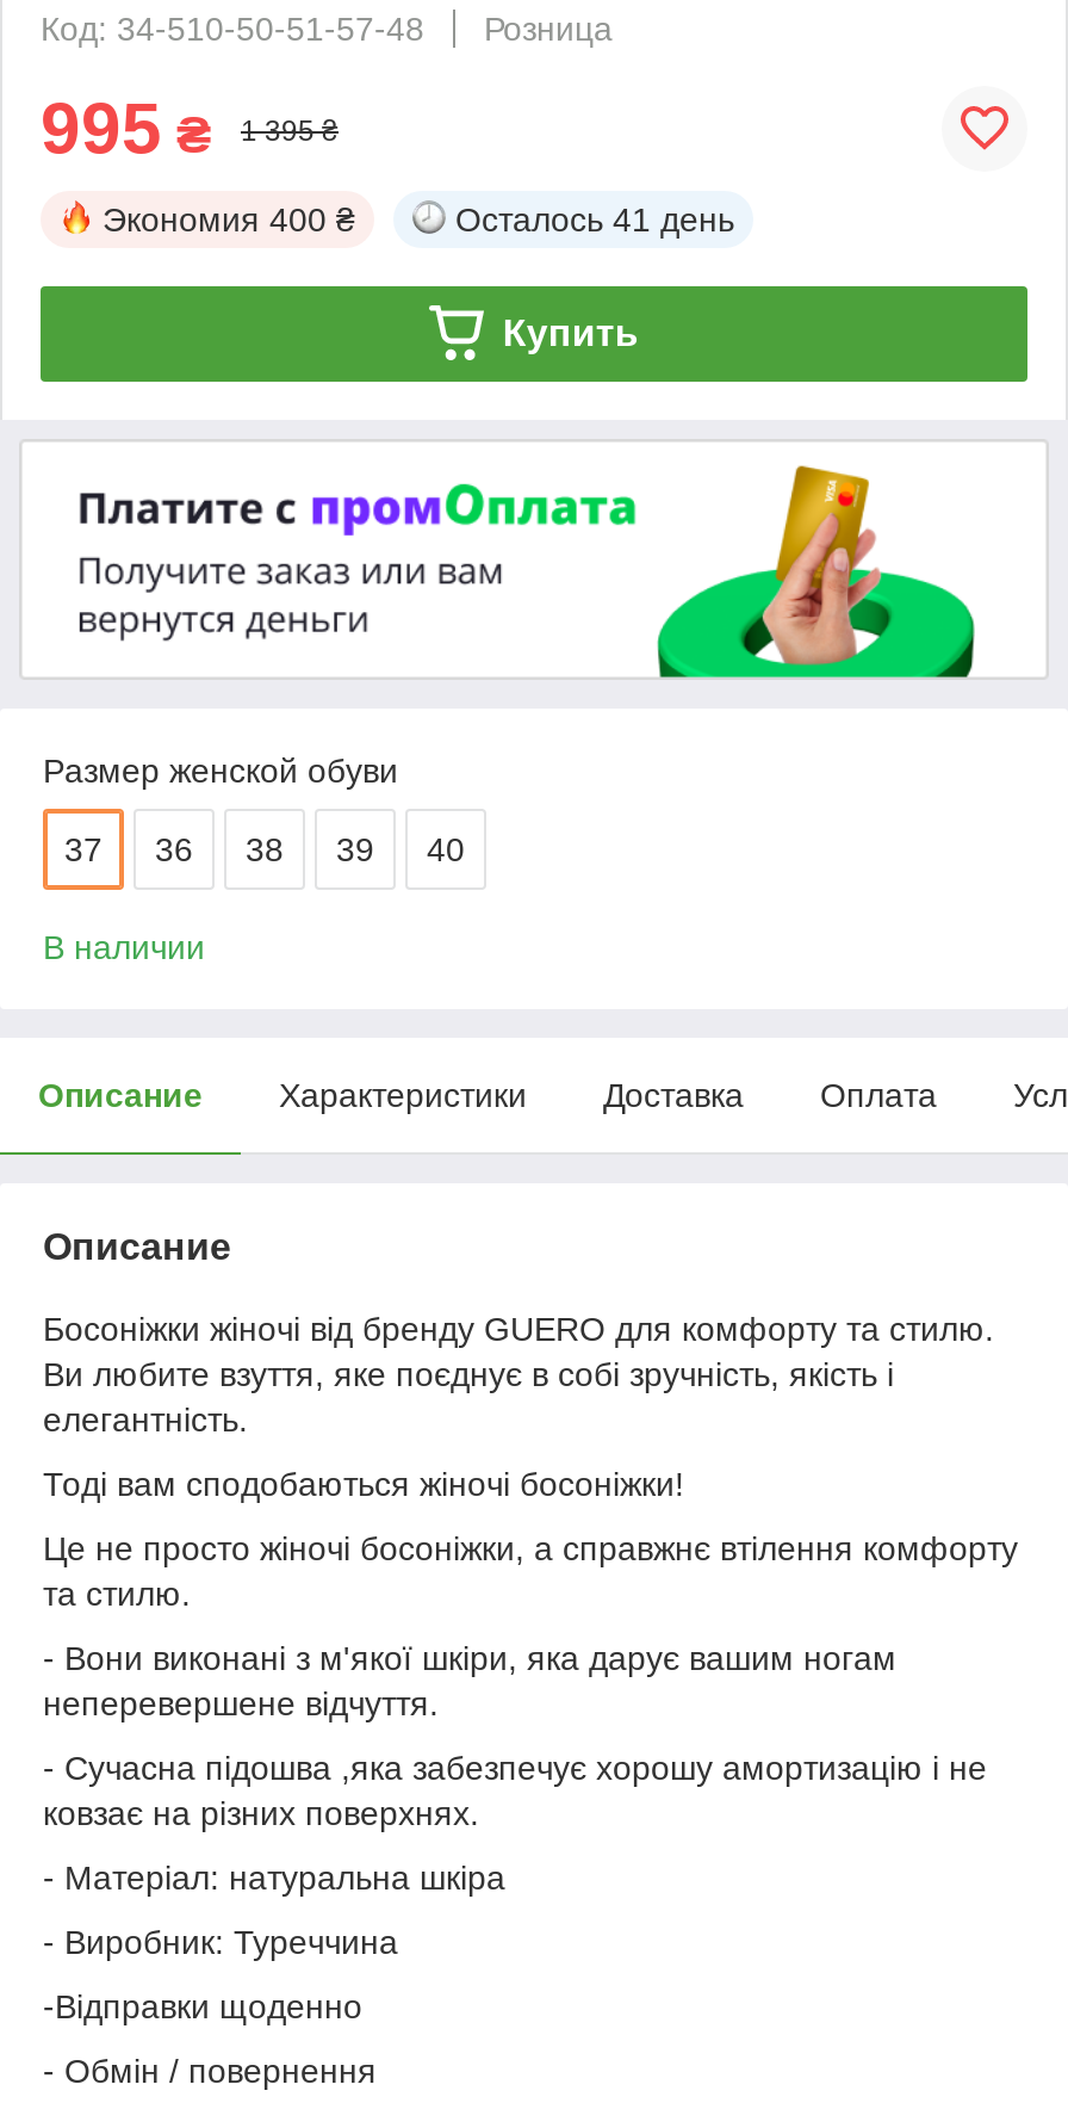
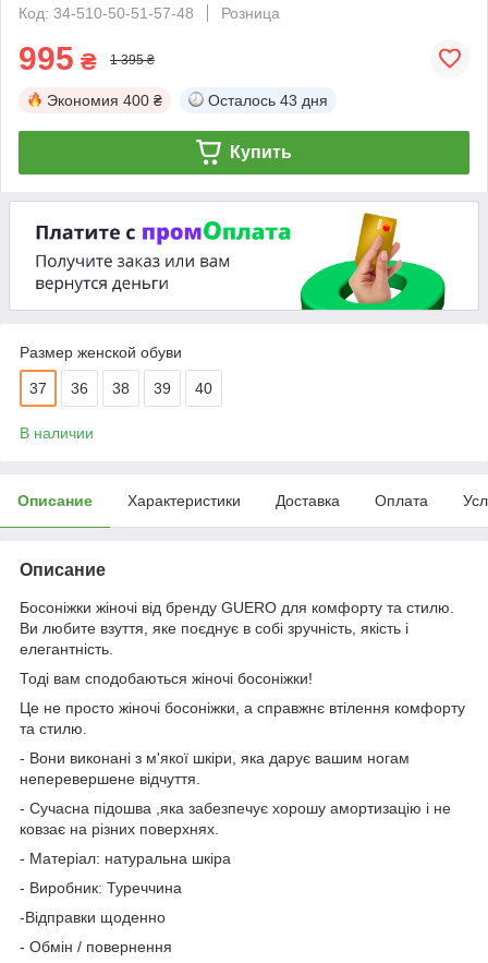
[455,200,734,238] Осталось 41 день -> [208,91,328,109] Осталось 43 дня

